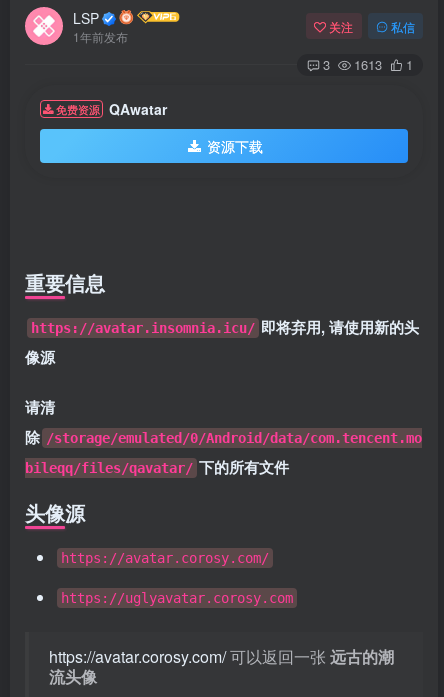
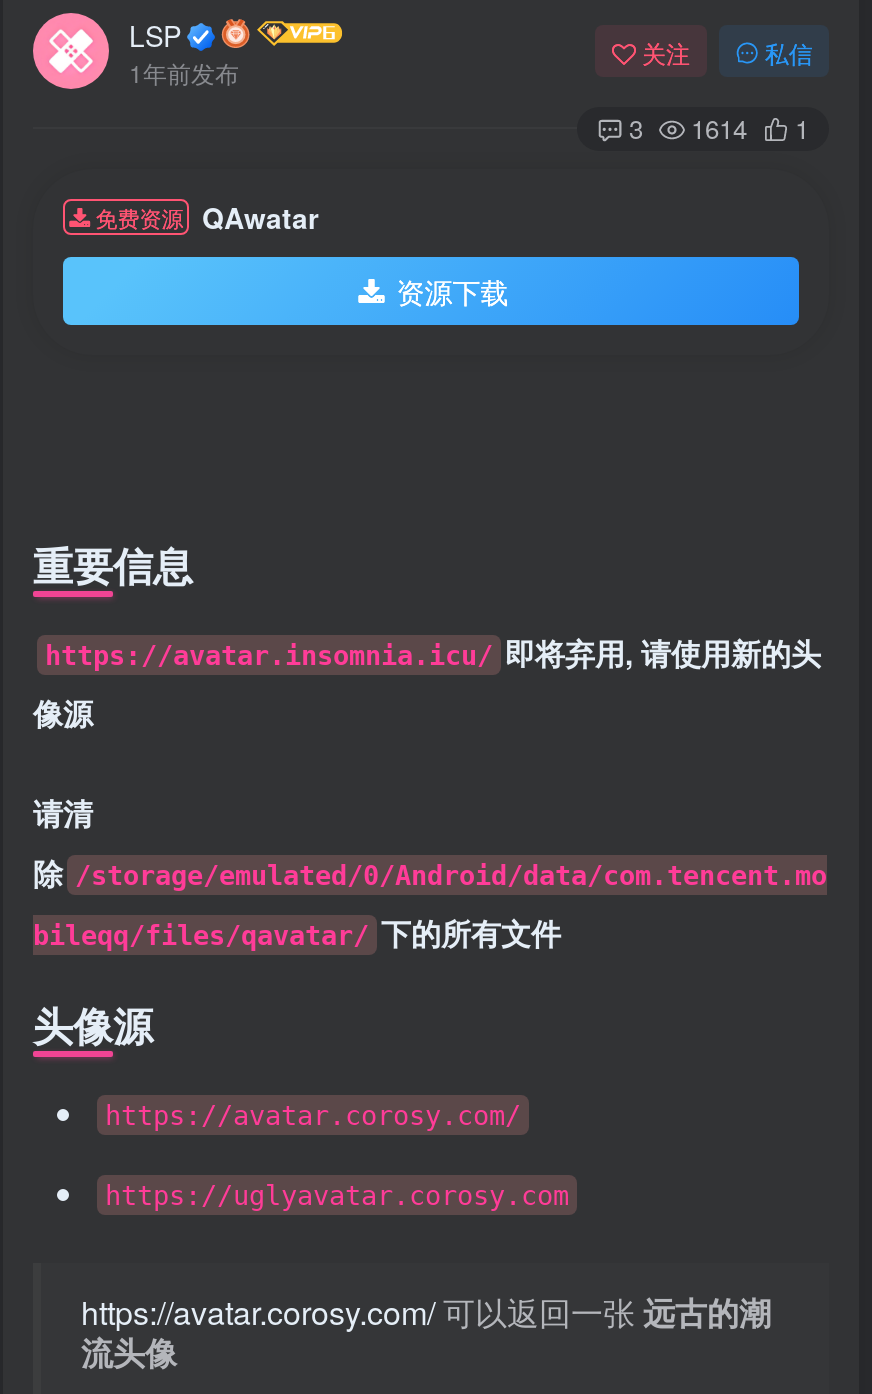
[323,55,413,74] 3 1613 1 -> [629,109,809,147] 3 1614 1

